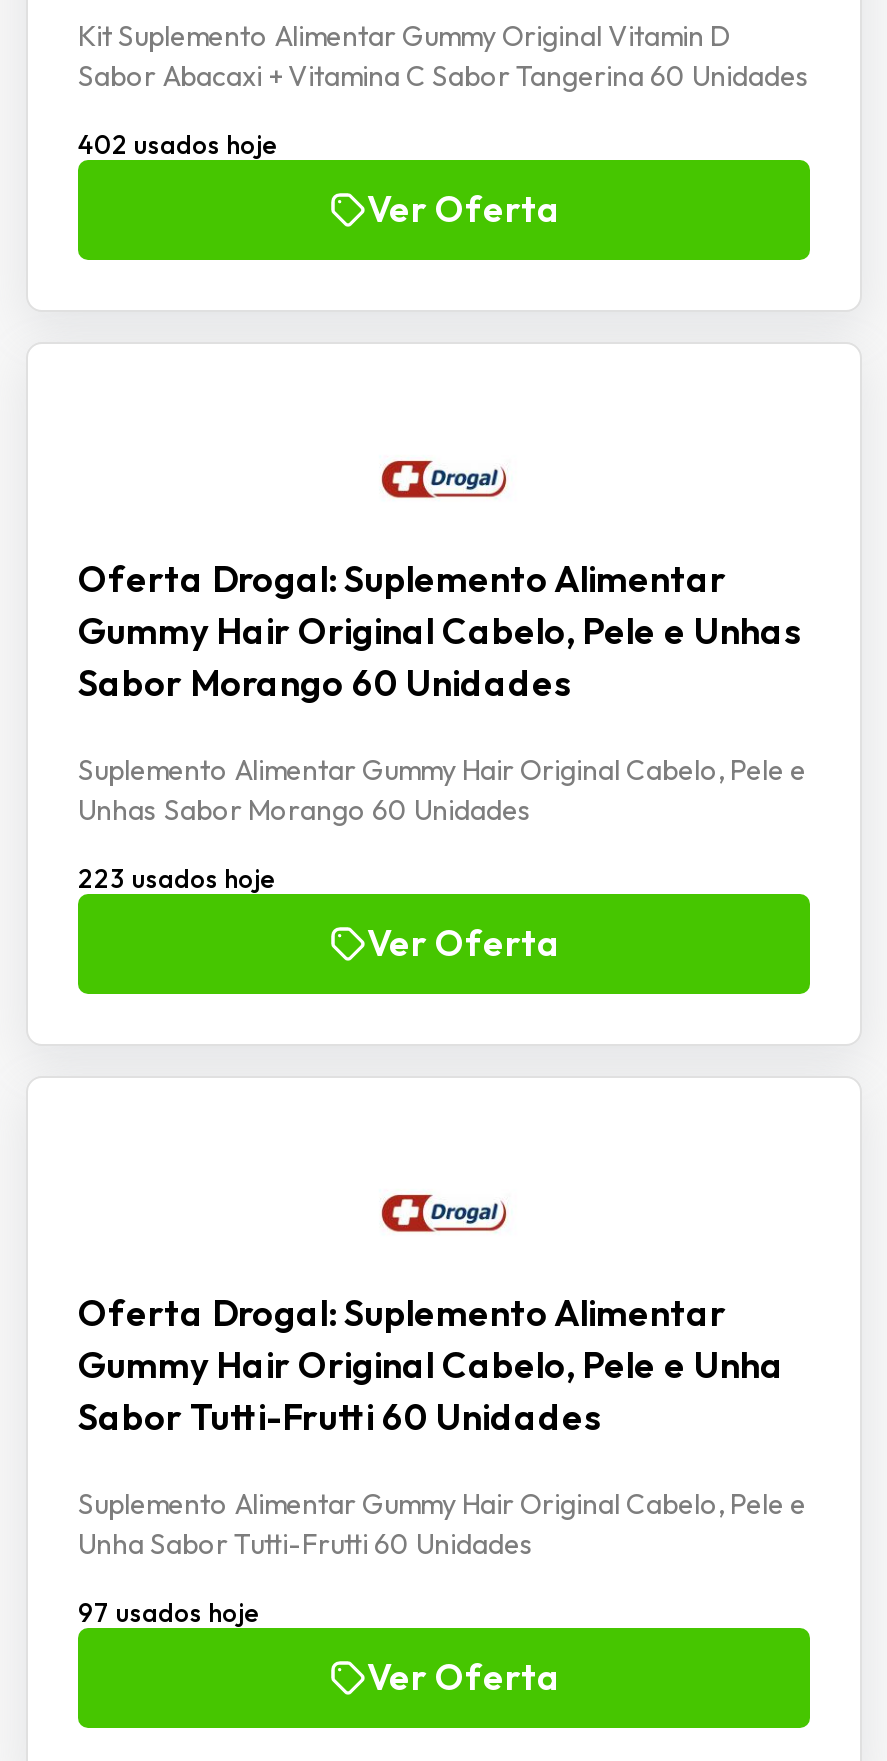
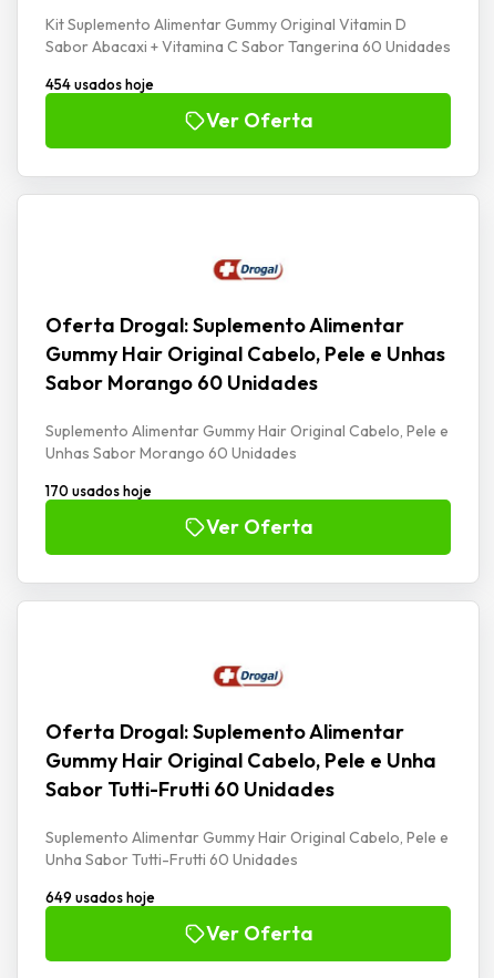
[78,128,278,160] 402 usados hoje -> [45,75,154,93] 454 usados hoje
[78,862,276,894] 223 usados hoje -> [45,482,152,500] 170 usados hoje
[78,1596,260,1628] 97 usados hoje -> [45,888,155,906] 649 usados hoje

